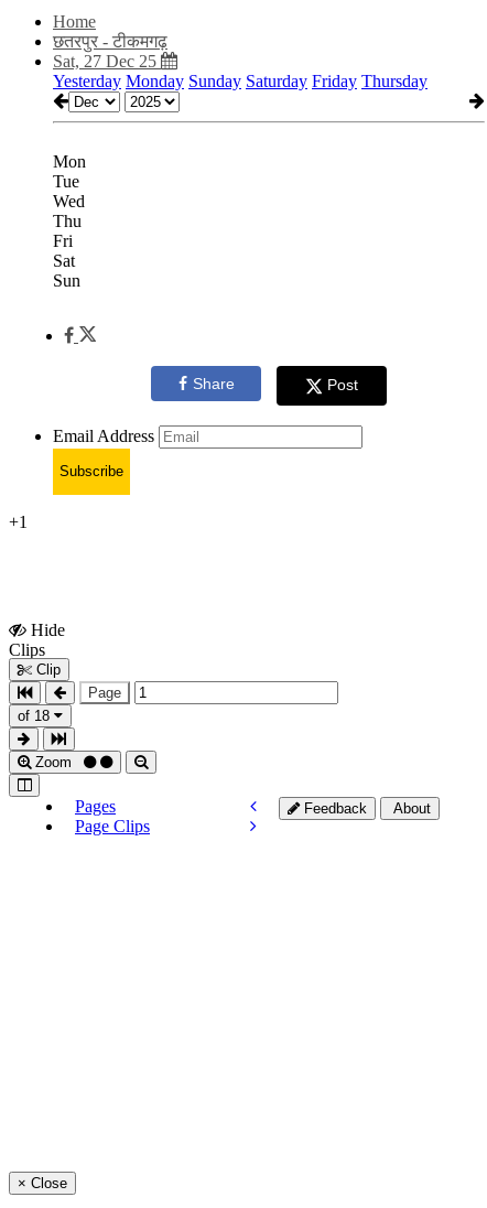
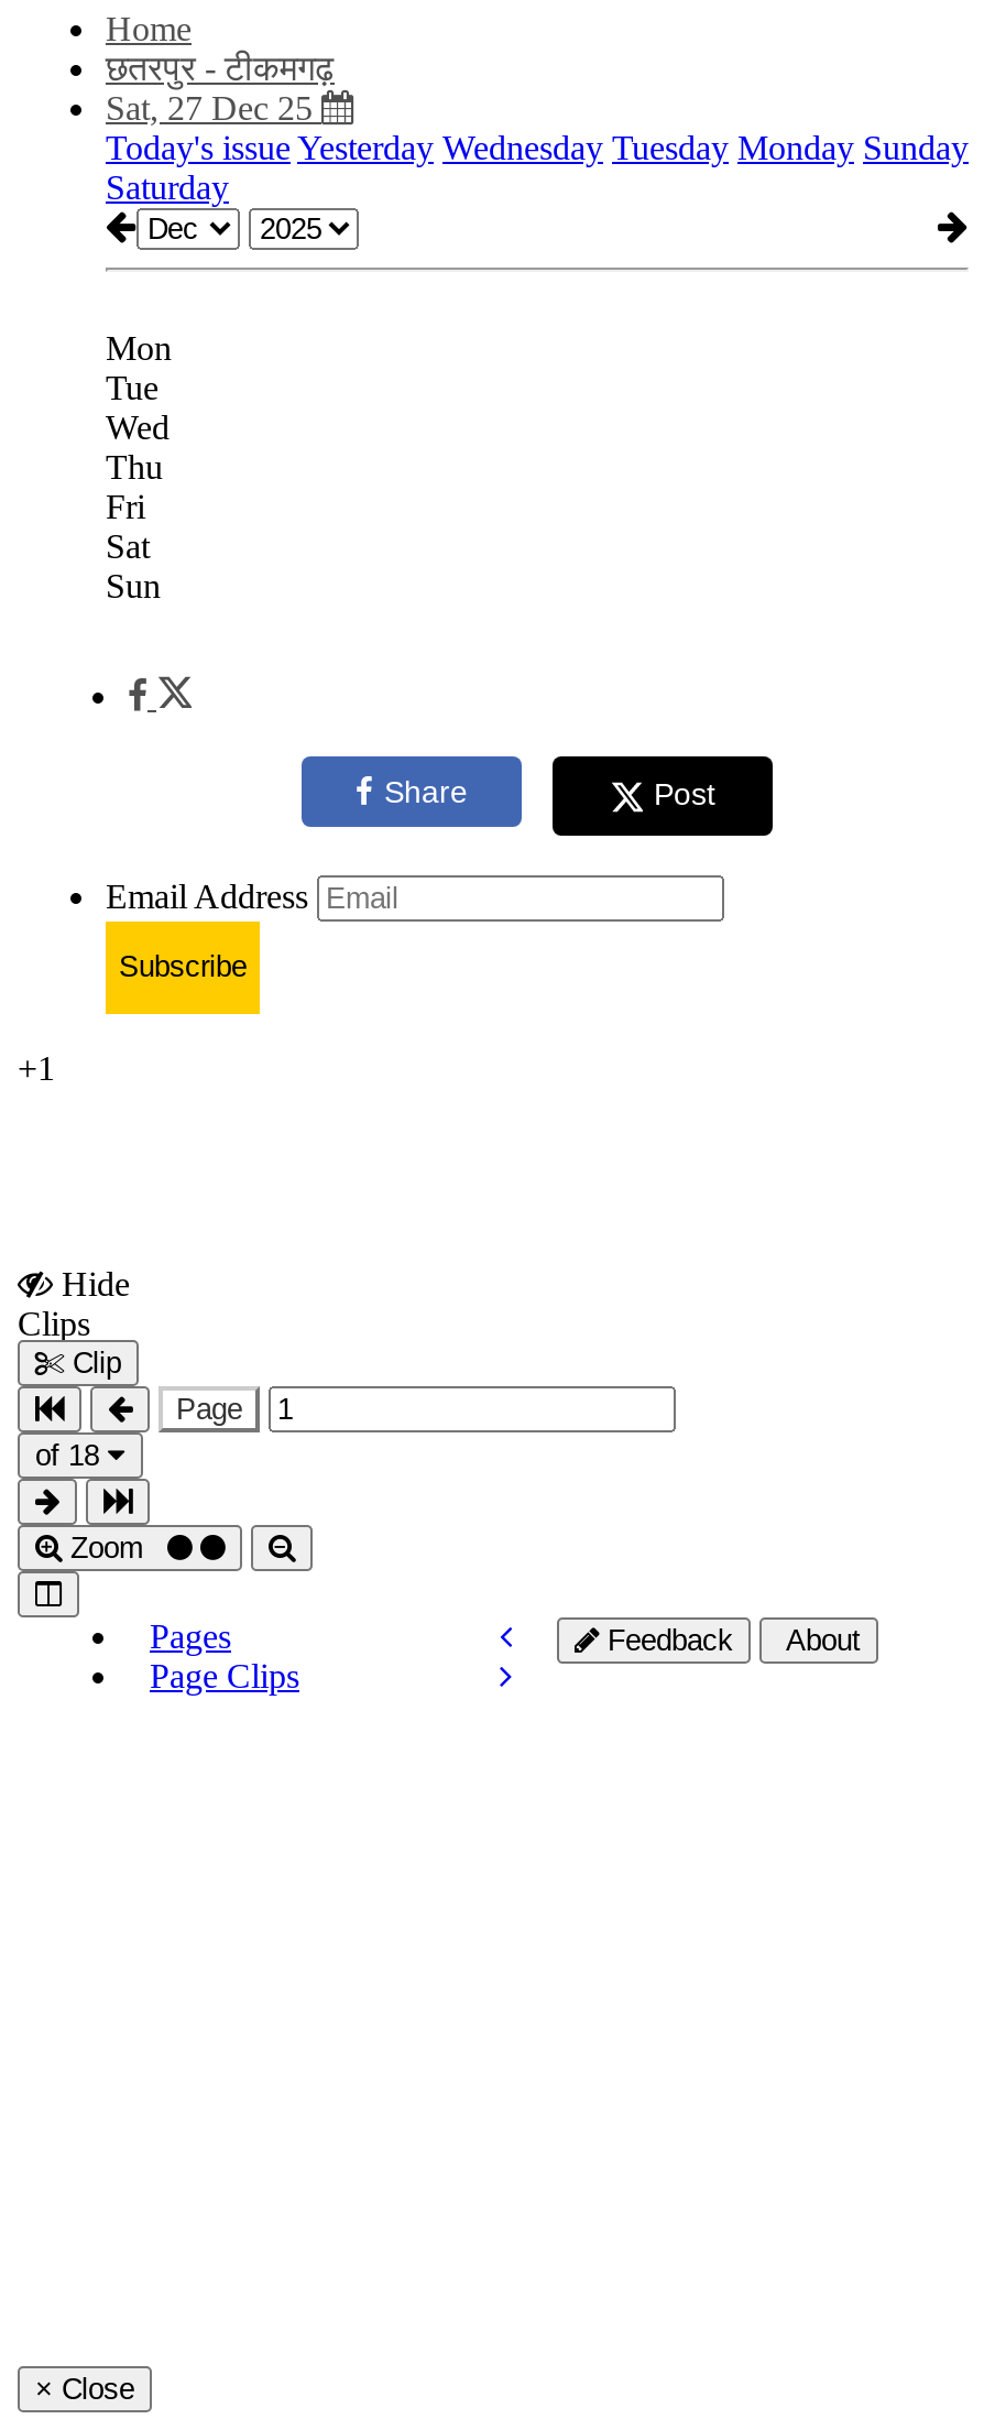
[53,72,428,90] Yesterday Monday Sunday Saturday Friday Thursday -> [106,129,969,206] Today's issue Yesterday Wednesday Tuesday Monday Sunday | Saturday

